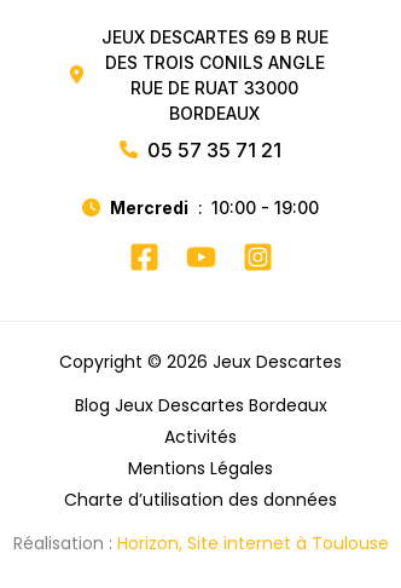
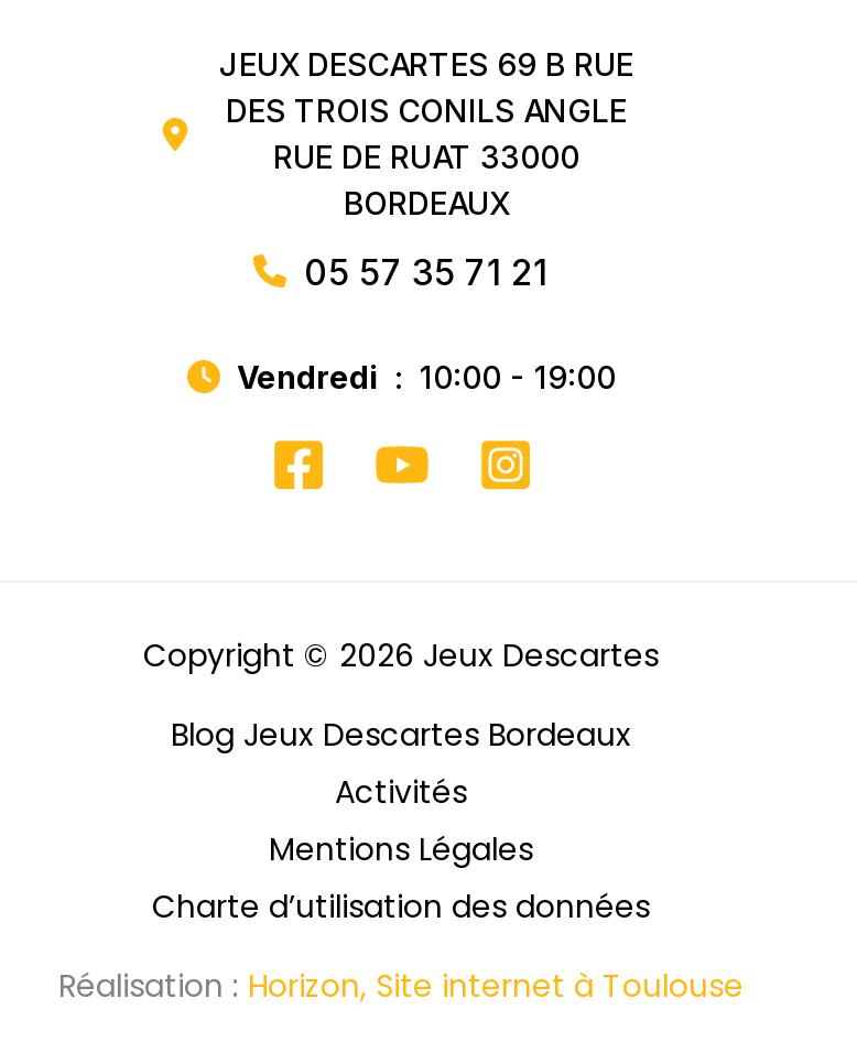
[110,197,188,218] Mercredi -> [237,358,378,395] Vendredi

